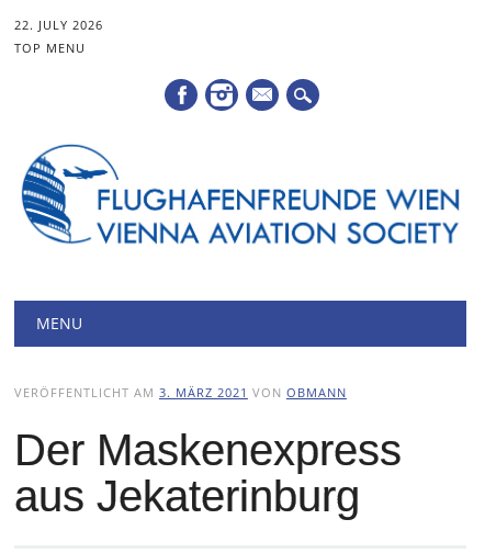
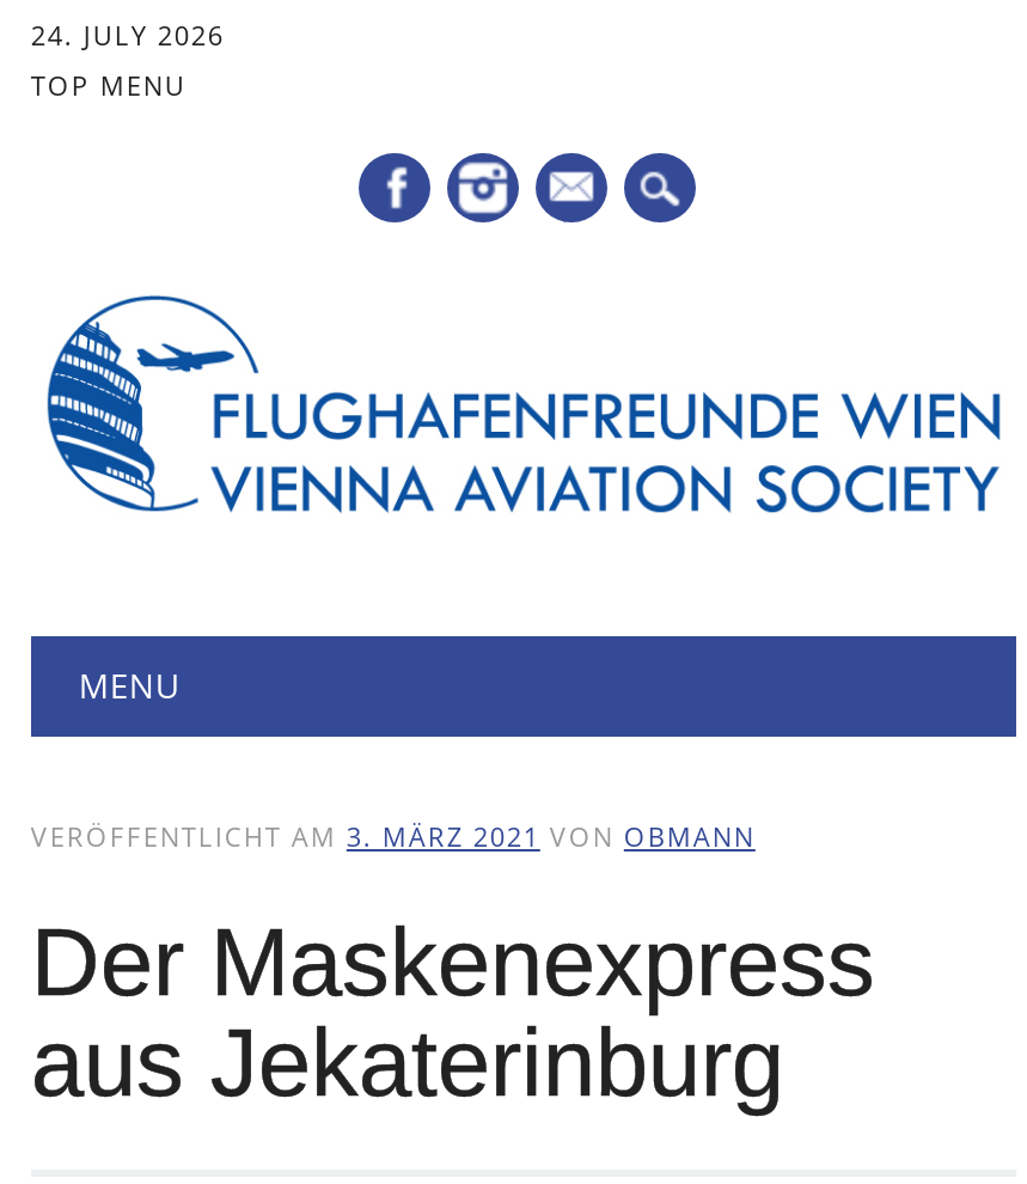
[14,16,103,33] 22. JULY 2026 -> [31,17,225,53] 24. JULY 2026

